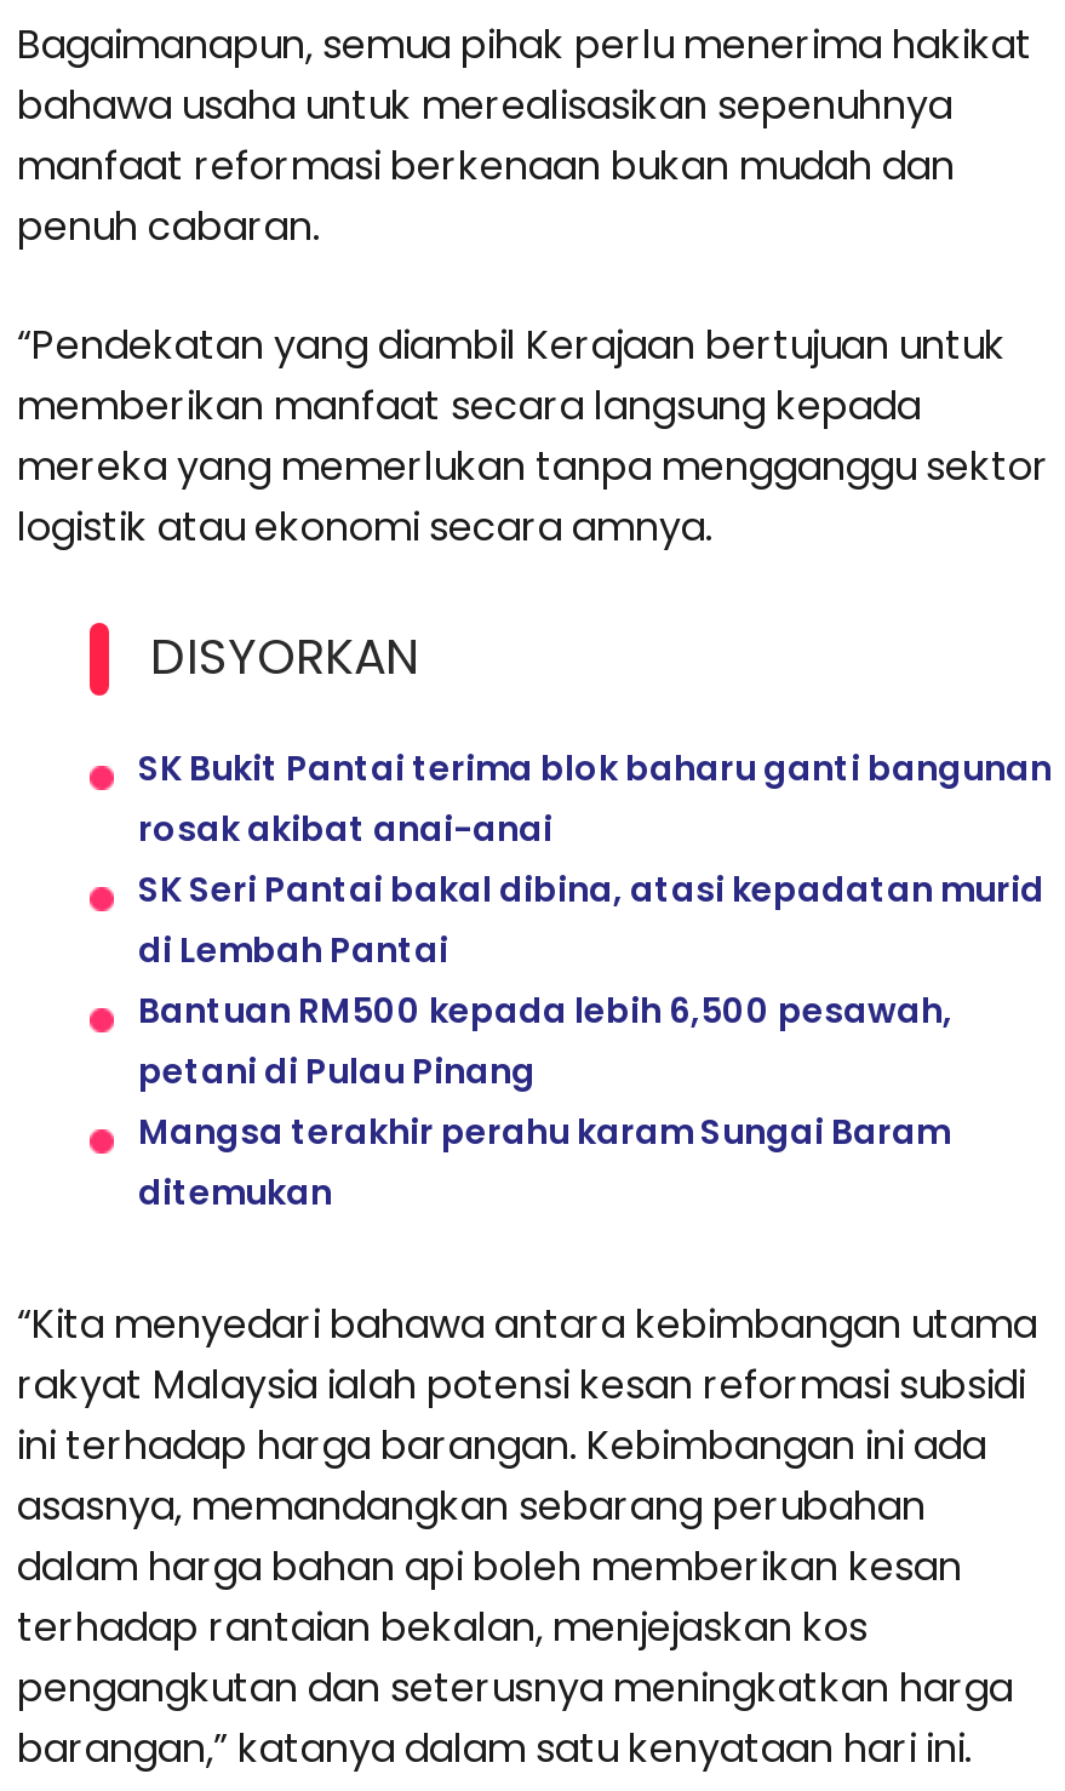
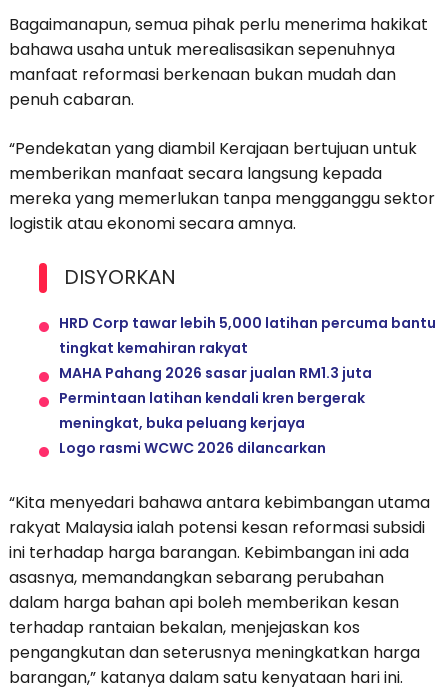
[138,745,1052,1218] SK Bukit Pantai terima blok baharu ganti bangunan | rosak akibat anai-anai | SK Seri Pantai bakal dibina, atasi kepadatan murid | di Lembah Pantai | Bantuan RM500 kepada lebih 6,500 pesawah, | petani di Pulau Pinang | Mangsa terakhir perahu karam Sungai Baram | ditemukan -> [59,313,436,458] HRD Corp tawar lebih 5,000 latihan percuma bantu | tingkat kemahiran rakyat | MAHA Pahang 2026 sasar jualan RM1.3 juta | Permintaan latihan kendali kren bergerak | meningkat, buka peluang kerjaya | Logo rasmi WCWC 2026 dilancarkan

